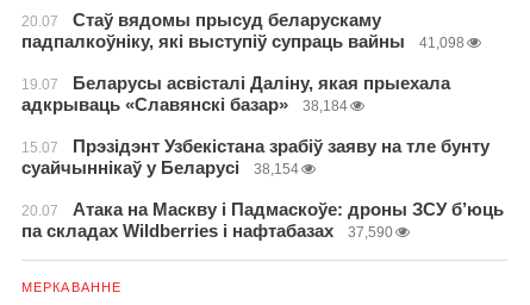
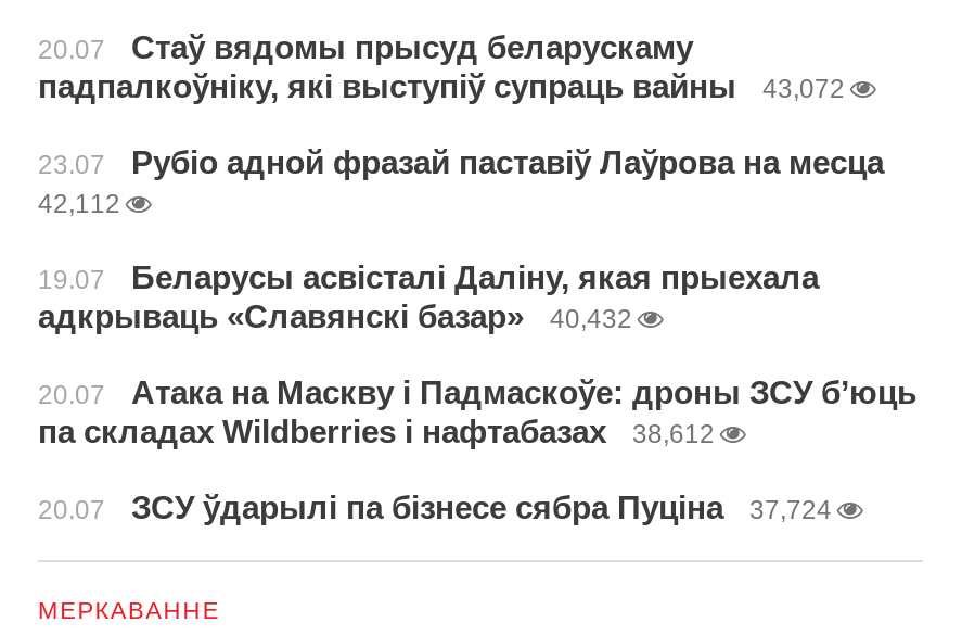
[419,35,464,52] 41,098 -> [38,74,884,220] 43,072 | 23.07 | Рубіо адной фразай паставіў Лаўрова на месца | 42,112
moved [21,73,450,115] -> [38,259,819,335]: 19.07 | Беларусы асвісталі Даліну, якая прыехала | адкрываць «Славянскі базар»
[21,98,490,178] 38,184 | 15.07 | Прэзідэнт Узбекістана зрабіў заяву на тле бунту | суайчыннікаў у Беларусі | 38,154 -> [550,305,632,335] 40,432
[348,224,393,241] 37,590 -> [38,420,832,526] 38,612 | 20.07 | ЗСУ ўдарылі па бізнесе сябра Пуціна | 37,724

